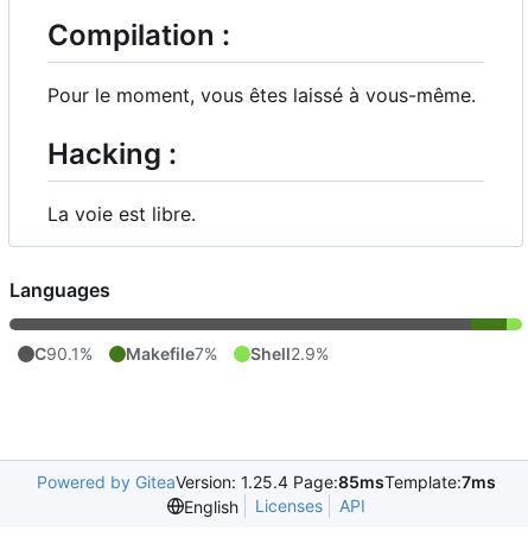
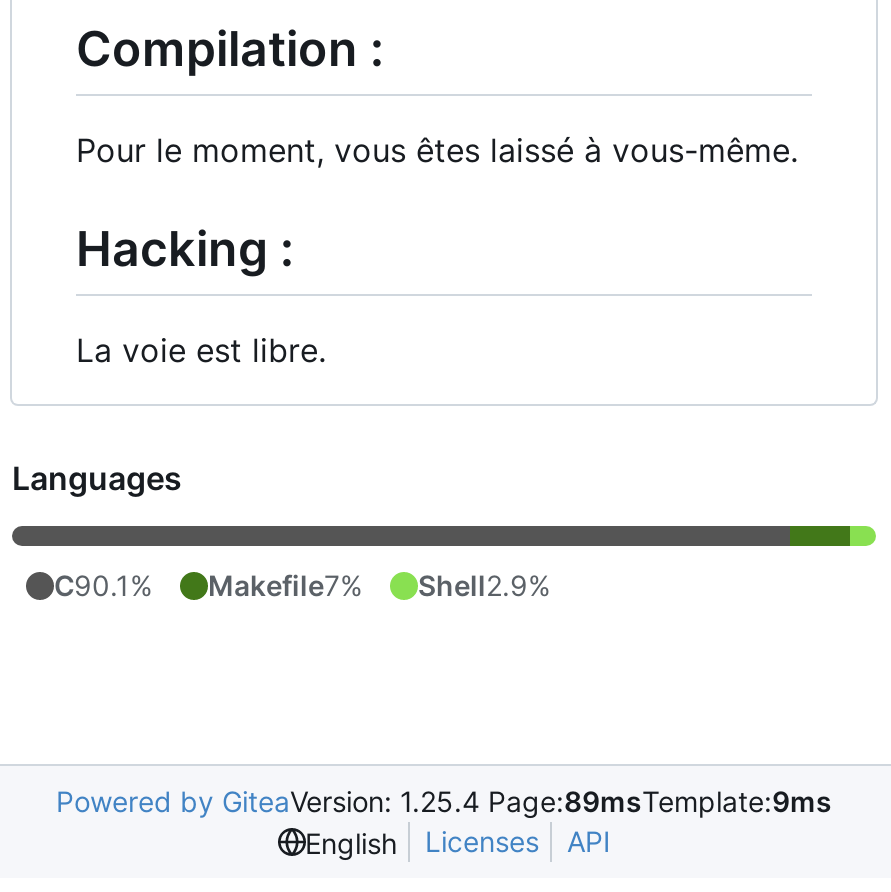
[36,472,495,492] Powered by GiteaVersion: 1.25.4 Page:85msTemplate:7ms -> [56,784,832,818] Powered by GiteaVersion: 1.25.4 Page:89msTemplate:9ms

